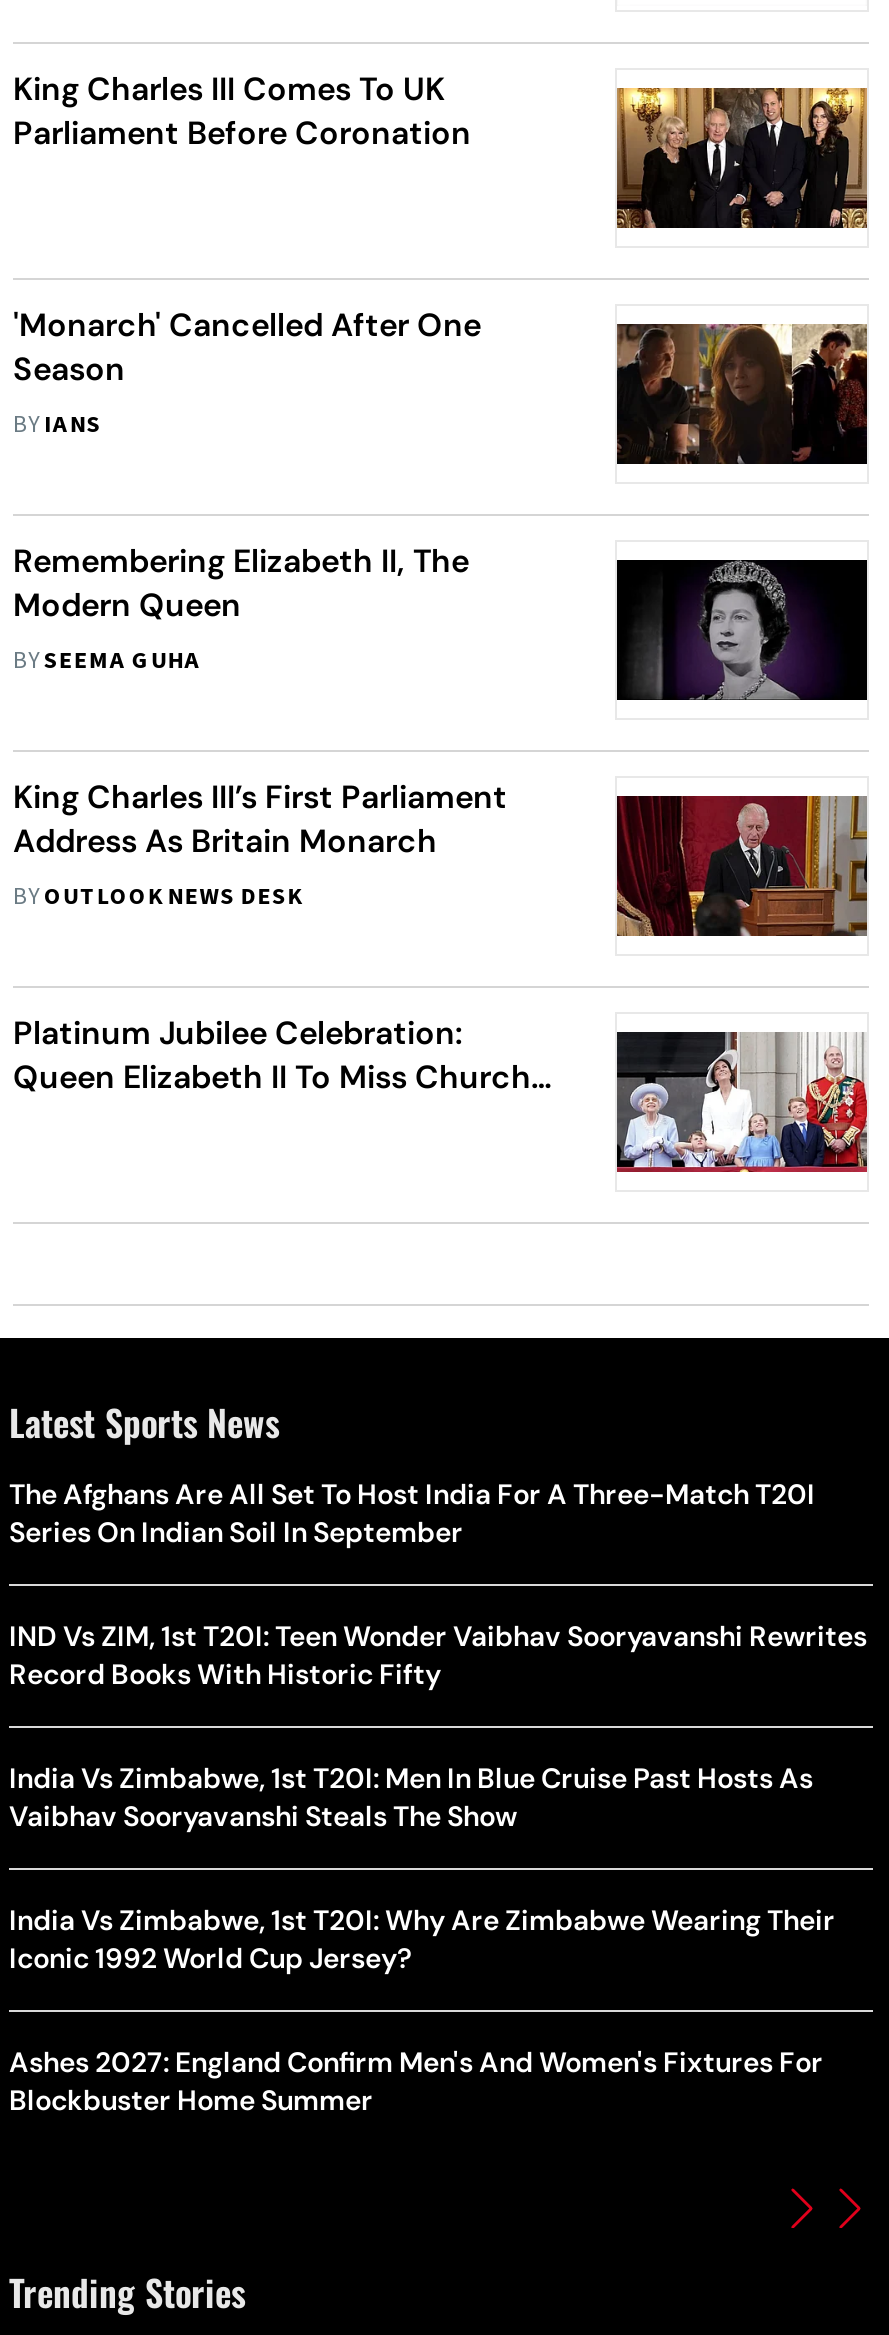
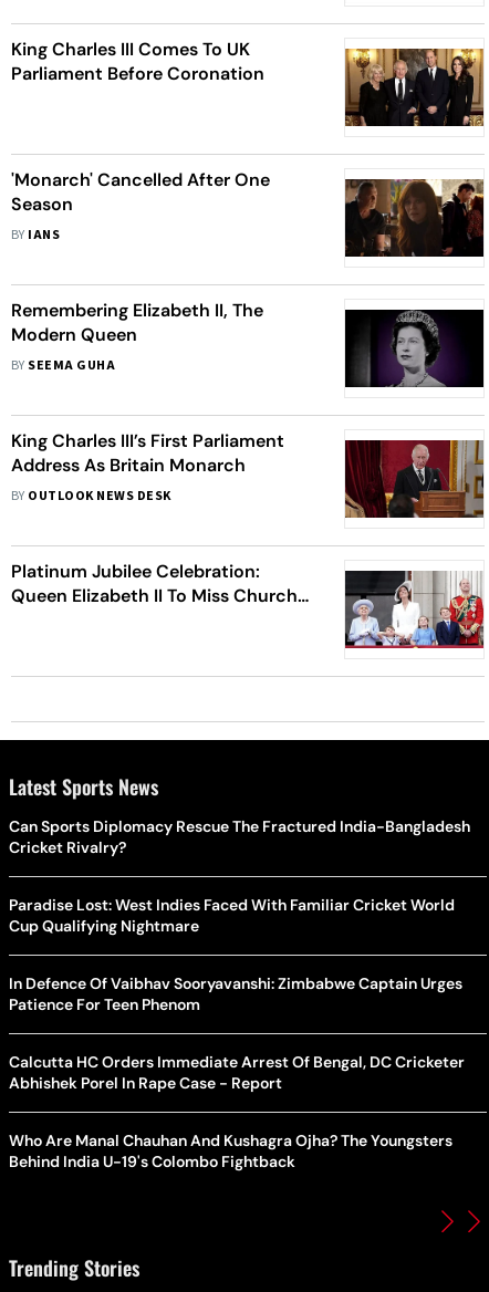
[9,1476,815,1550] The Afghans Are All Set To Host India For A Three-Match T20I | Series On Indian Soil In September -> [9,816,470,857] Can Sports Diplomacy Rescue The Fractured India-Bangladesh | Cricket Rivalry?
[9,1618,867,1692] IND Vs ZIM, 1st T20I: Teen Wonder Vaibhav Sooryavanshi Rewrites | Record Books With Historic Fifty -> [9,895,455,936] Paradise Lost: West Indies Faced With Familiar Cricket World | Cup Qualifying Nightmare
[9,1760,813,1834] India Vs Zimbabwe, 1st T20I: Men In Blue Cruise Past Hosts As | Vaibhav Sooryavanshi Steals The Show -> [9,973,462,1014] In Defence Of Vaibhav Sooryavanshi: Zimbabwe Captain Urges | Patience For Teen Phenom
[9,1902,835,1976] India Vs Zimbabwe, 1st T20I: Why Are Zimbabwe Wearing Their | Iconic 1992 World Cup Jersey? -> [9,1052,465,1093] Calcutta HC Orders Immediate Arrest Of Bengal, DC Cricketer | Abhishek Porel In Rape Case - Report
[9,2044,823,2118] Ashes 2027: England Confirm Men's And Women's Fixtures For | Blockbuster Home Summer -> [9,1130,452,1171] Who Are Manal Chauhan And Kushagra Ojha? The Youngsters | Behind India U-19's Colombo Fightback

